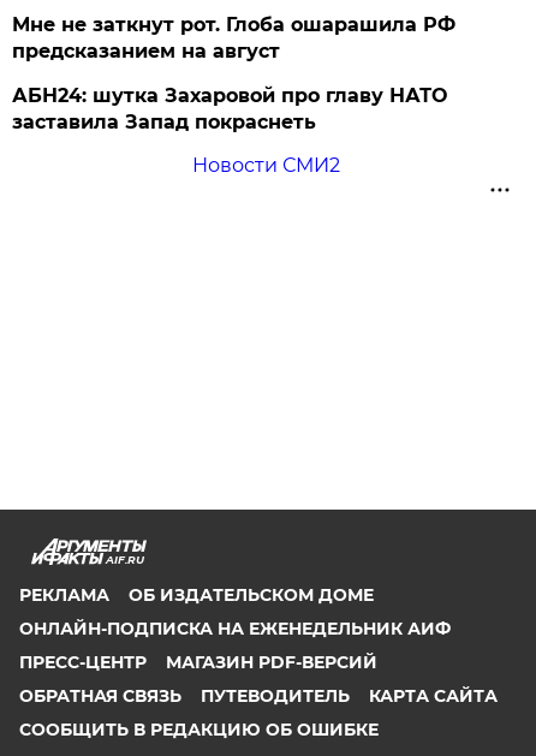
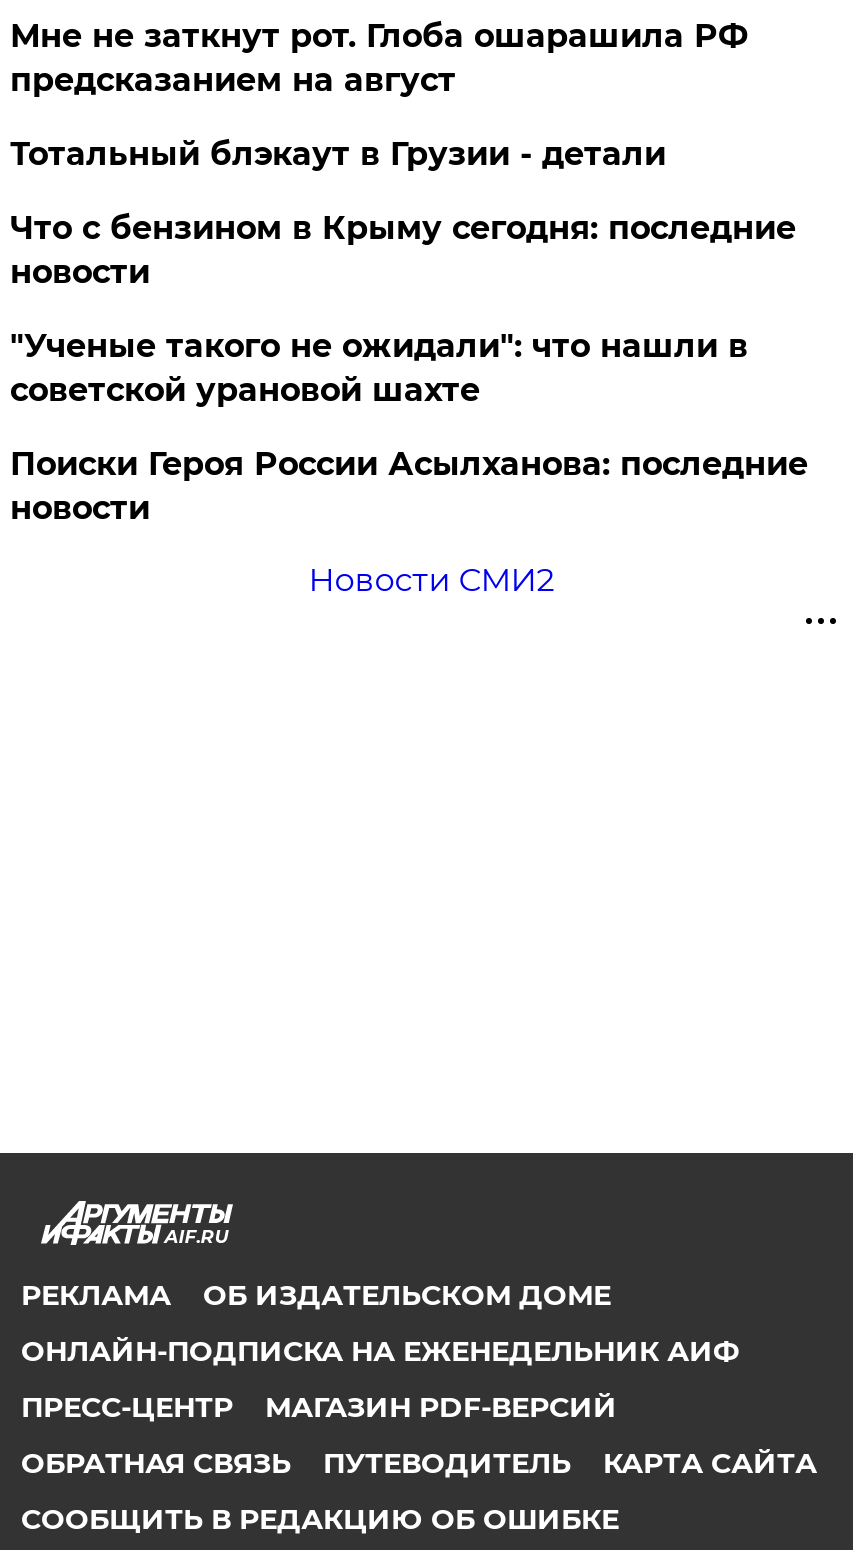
[12,84,448,133] АБН24: шутка Захаровой про главу НАТО | заставила Запад покраснеть -> [10,135,808,527] Тотальный блэкаут в Грузии - детали | Что с бензином в Крыму сегодня: последние | новости | "Ученые такого не ожидали": что нашли в | советской урановой шахте | Поиски Героя России Асылханова: последние | новости

